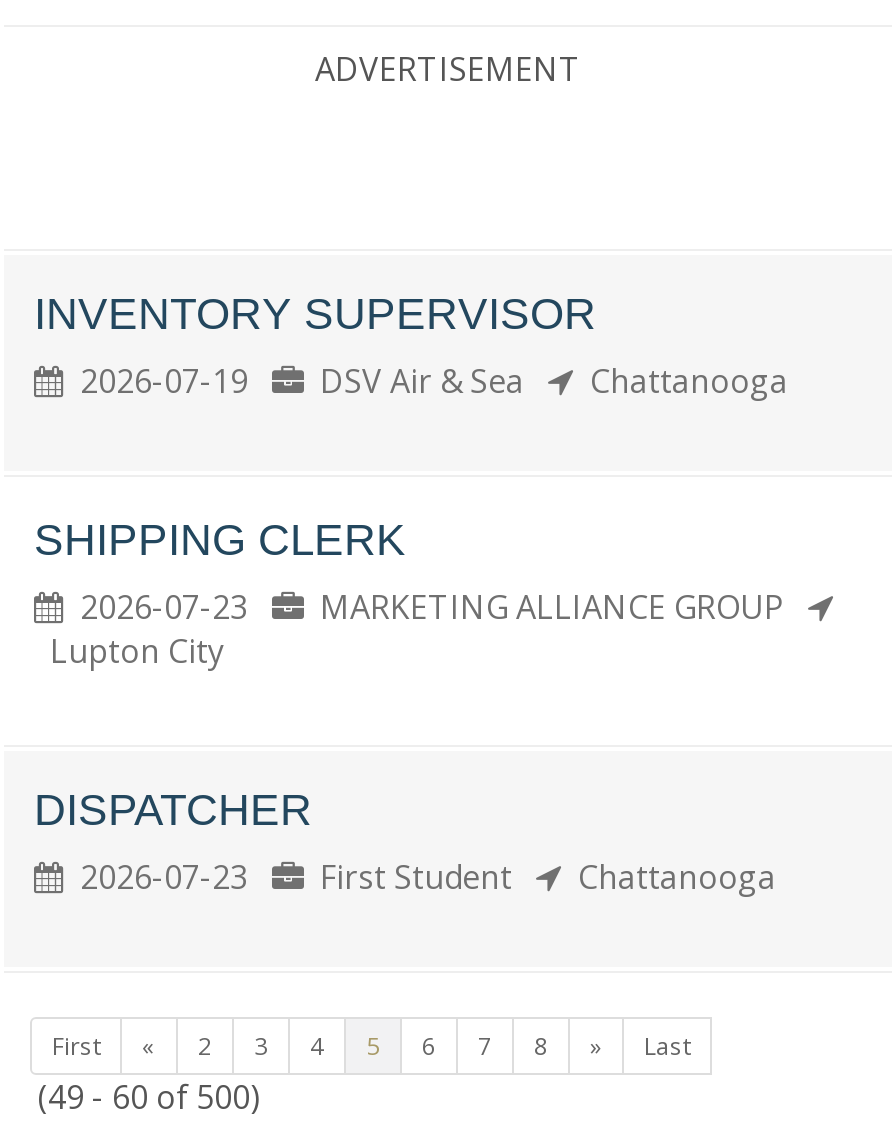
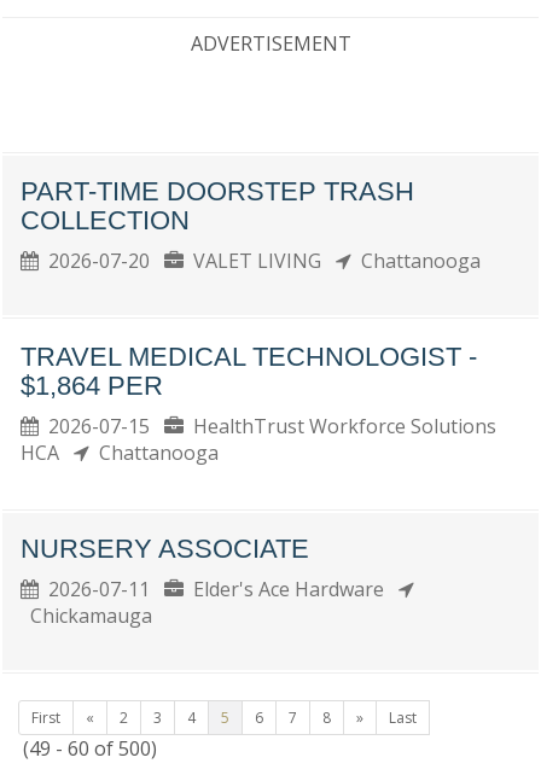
[34,289,804,403] INVENTORY SUPERVISOR | 2026-07-19 | DSV Air & Sea Chattanooga -> [21,176,490,274] PART-TIME DOORSTEP TRASH | COLLECTION | 2026-07-20 | VALET LIVING Chattanooga
[34,515,808,673] SHIPPING CLERK | 2026-07-23 | MARKETING ALLIANCE GROUP | Lupton City -> [21,342,496,466] TRAVEL MEDICAL TECHNOLOGIST - | $1,864 PER | 2026-07-15 | HealthTrust Workforce Solutions | HCA Chattanooga
[34,785,792,899] DISPATCHER | 2026-07-23 | First Student Chattanooga -> [21,534,399,629] NURSERY ASSOCIATE | 2026-07-11 | Elder's Ace Hardware | Chickamauga

